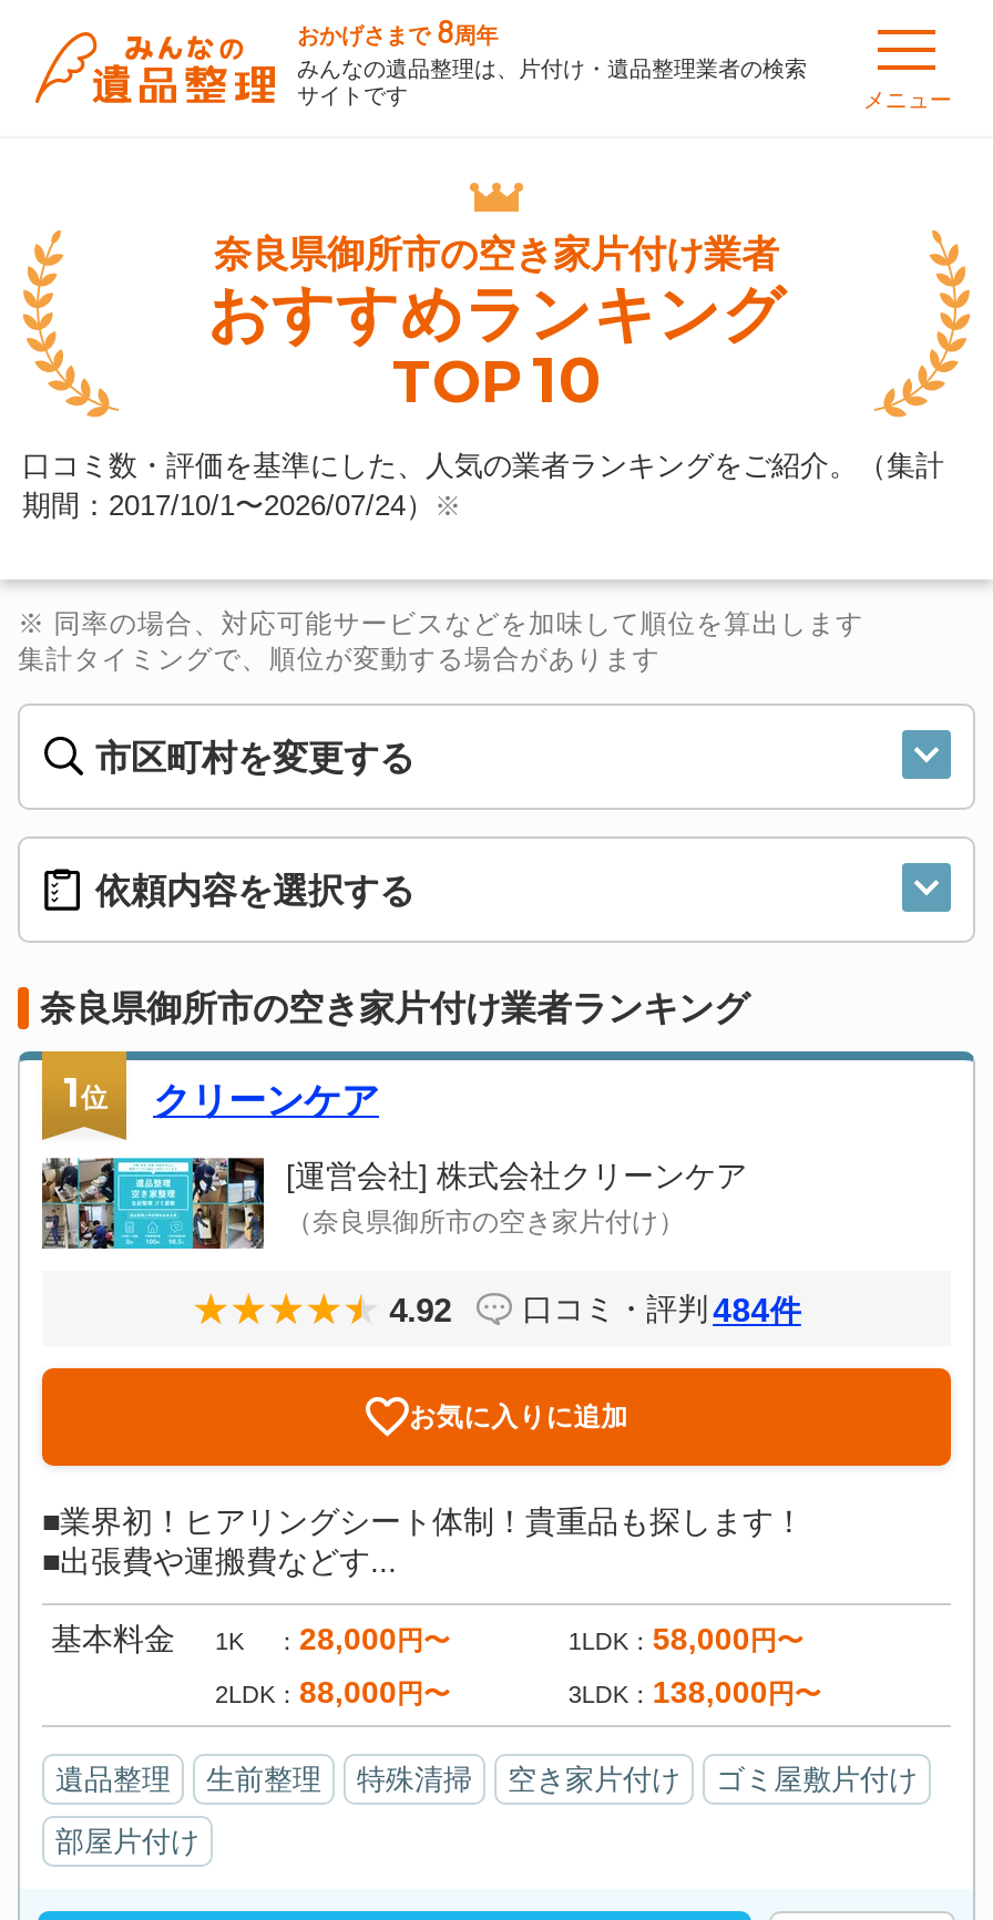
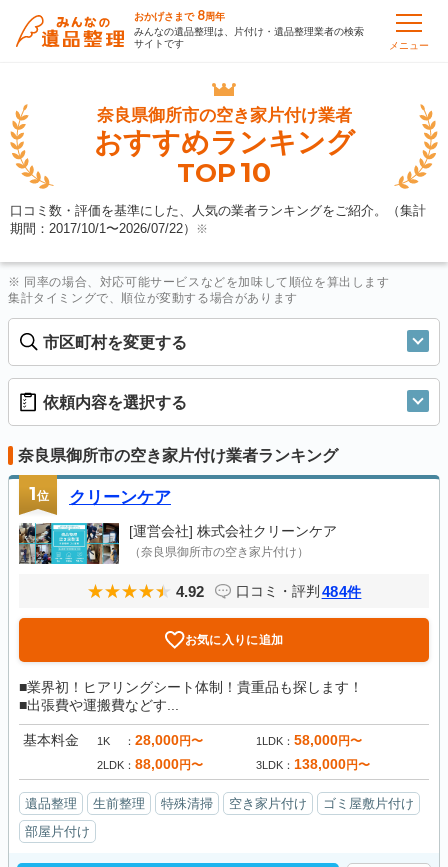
[22,489,461,522] 期間：2017/10/1〜2026/07/24）※ -> [10,221,208,236] 期間：2017/10/1〜2026/07/22）※

